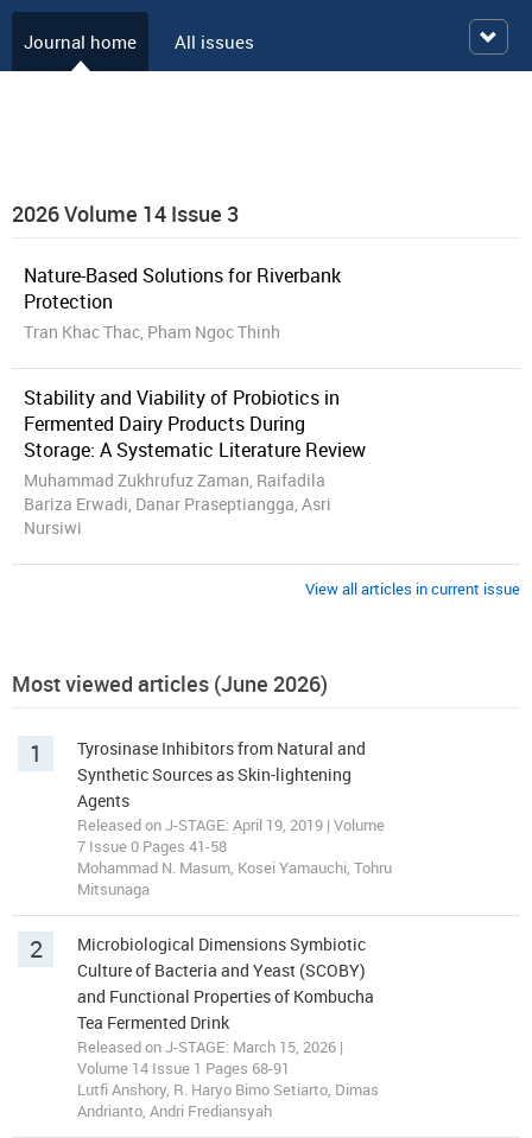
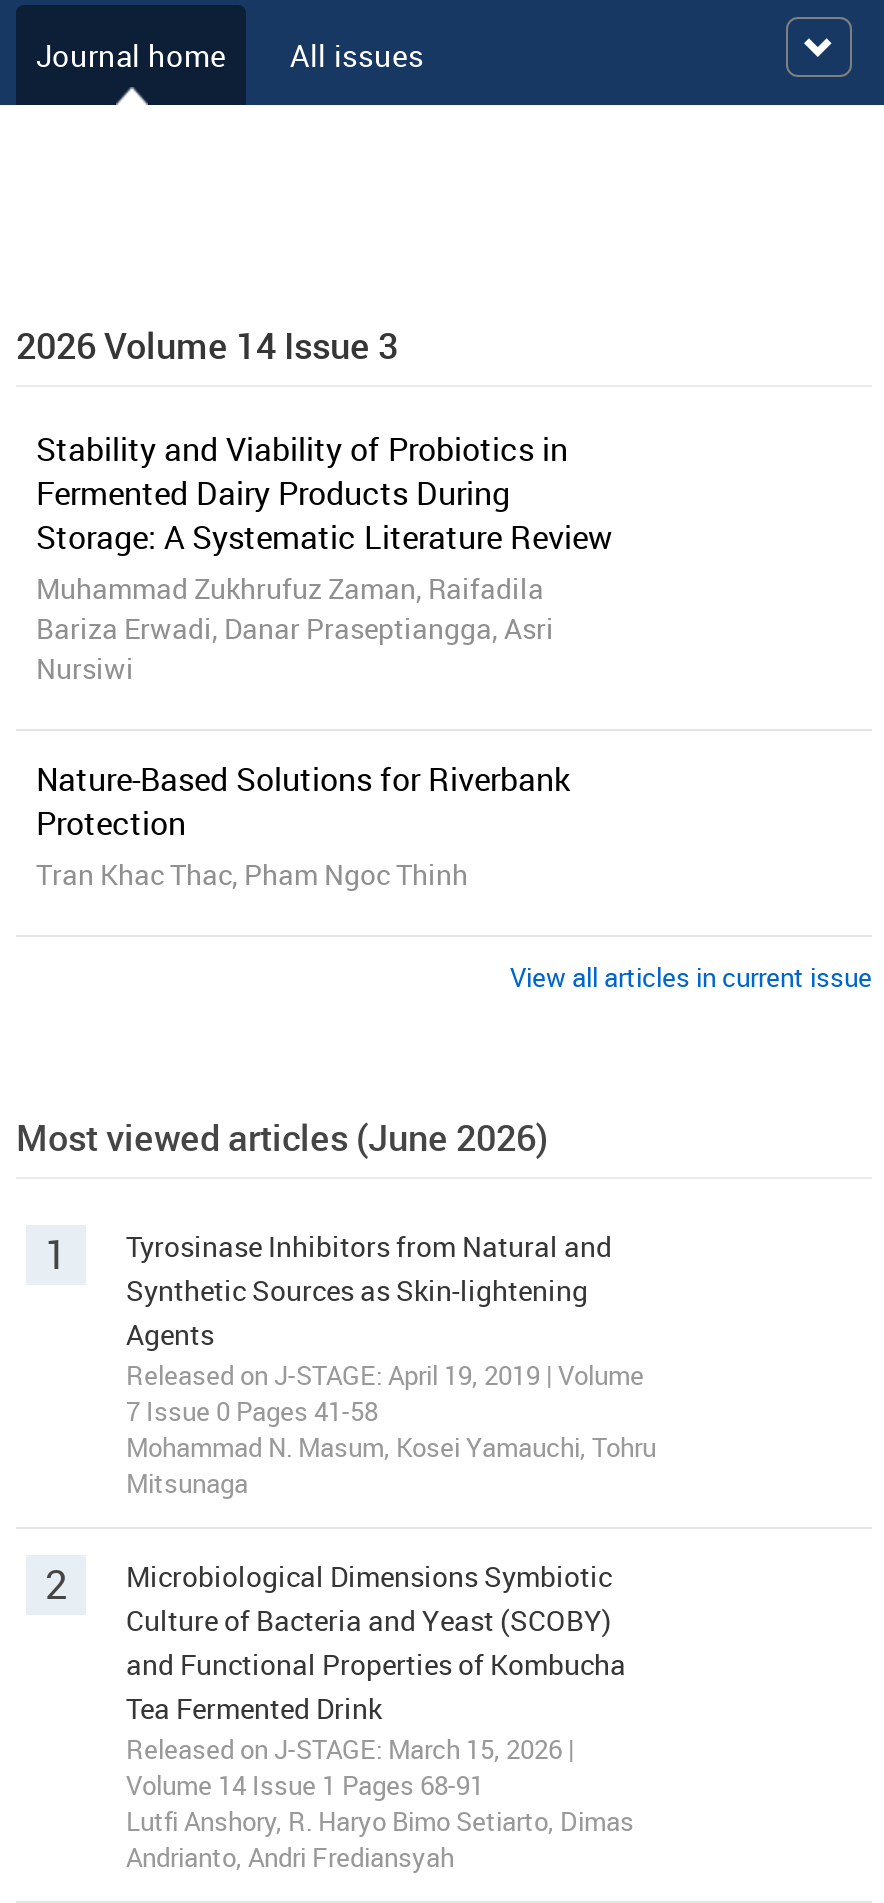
moved [24,262,341,343] -> [36,756,570,892]: Nature-Based Solutions for Riverbank | Protection | Tran Khac Thac, Pham Ngoc Thinh
moved [24,384,366,538] -> [36,426,612,686]: Stability and Viability of Probiotics in | Fermented Dairy Products During | Storage: A Systematic Literature Review | Muhammad Zukhrufuz Zaman, Raifadila | Bariza Erwadi, Danar Praseptiangga, Asri | Nursiwi

